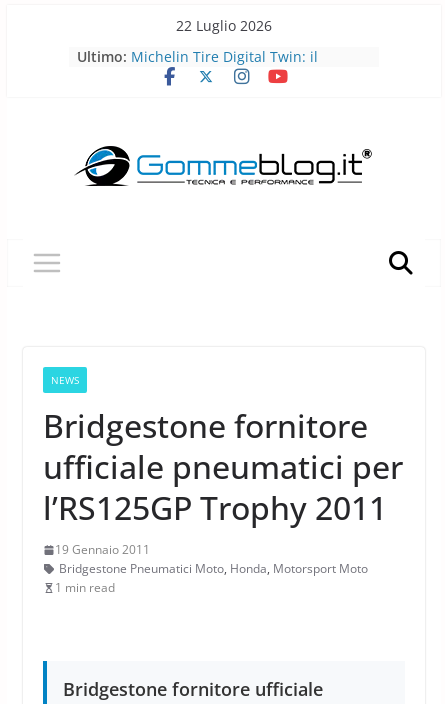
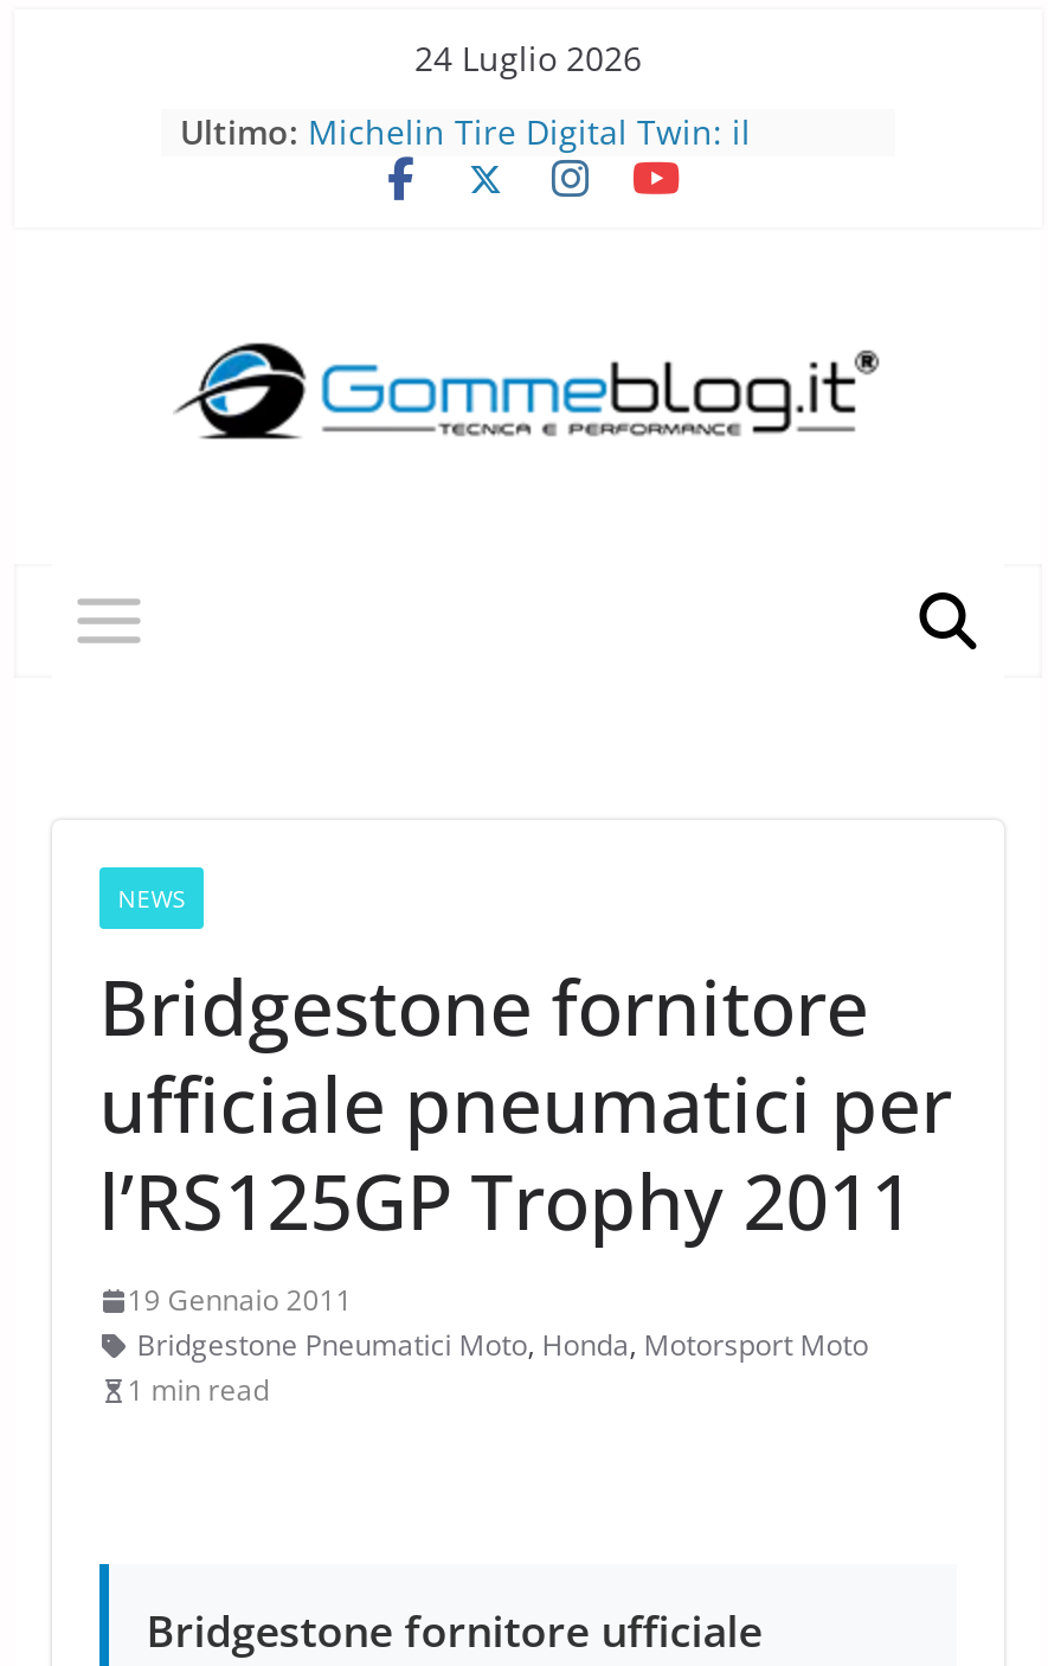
[176,16,272,35] 22 Luglio 2026 -> [414,36,642,81] 24 Luglio 2026

